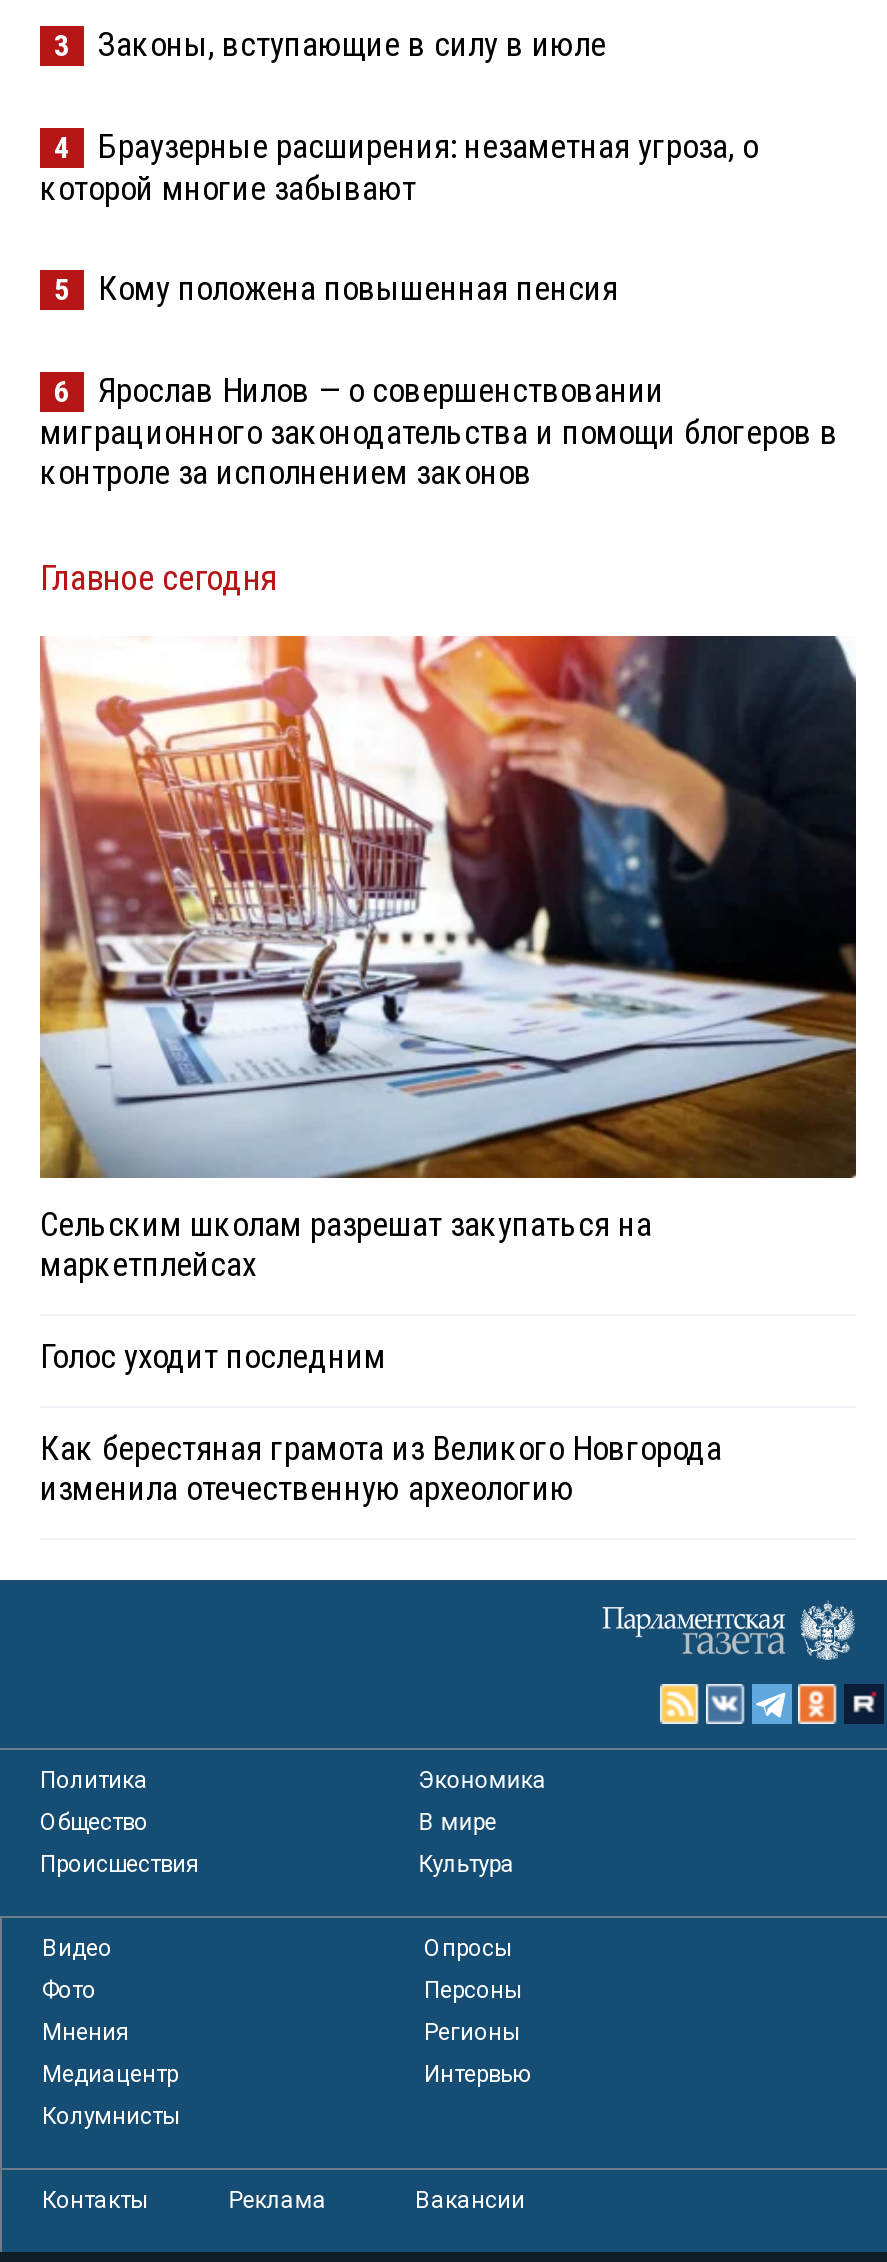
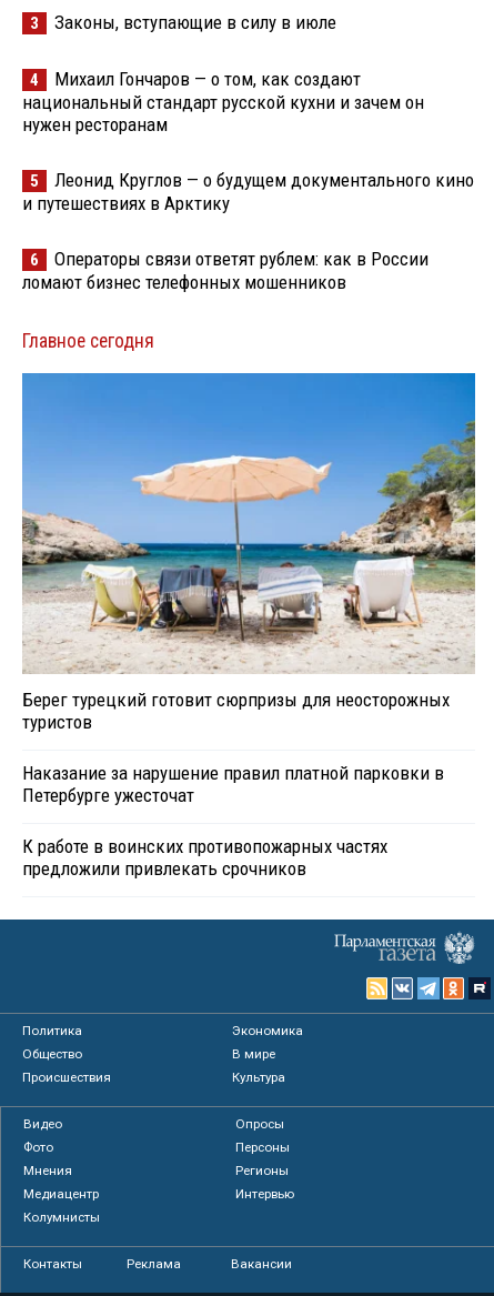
[40,126,758,208] Браузерные расширения: незаметная угроза, о | которой многие забывают -> [22,68,424,135] Михаил Гончаров — о том, как создают | национальный стандарт русской кухни и зачем он | нужен ресторанам
[98,268,618,308] Кому положена повышенная пенсия -> [22,169,474,214] Леонид Круглов — о будущем документального кино | и путешествиях в Арктику
[40,370,838,492] Ярослав Нилов — о совершенствовании | миграционного законодательства и помощи блогеров в | контроле за исполнением законов -> [22,248,429,293] Операторы связи ответят рублем: как в России | ломают бизнес телефонных мошенников
[38,634,858,1284] [image] | Сельским школам разрешат закупаться на | маркетплейсах -> [21,372,476,733] [image] | Берег турецкий готовит сюрпризы для неосторожных | туристов
[40,1336,386,1376] Голос уходит последним -> [22,762,444,806] Наказание за нарушение правил платной парковки в | Петербурге ужесточат
[40,1428,722,1508] Как берестяная грамота из Великого Новгорода | изменила отечественную археологию -> [22,835,387,880] К работе в воинских противопожарных частях | предложили привлекать срочников

